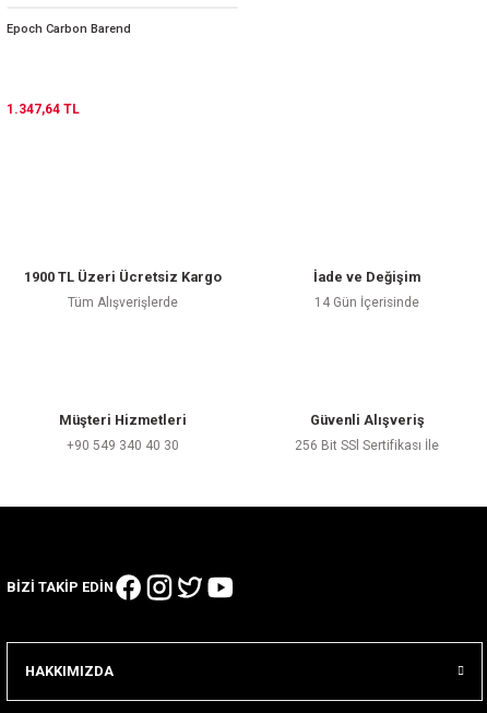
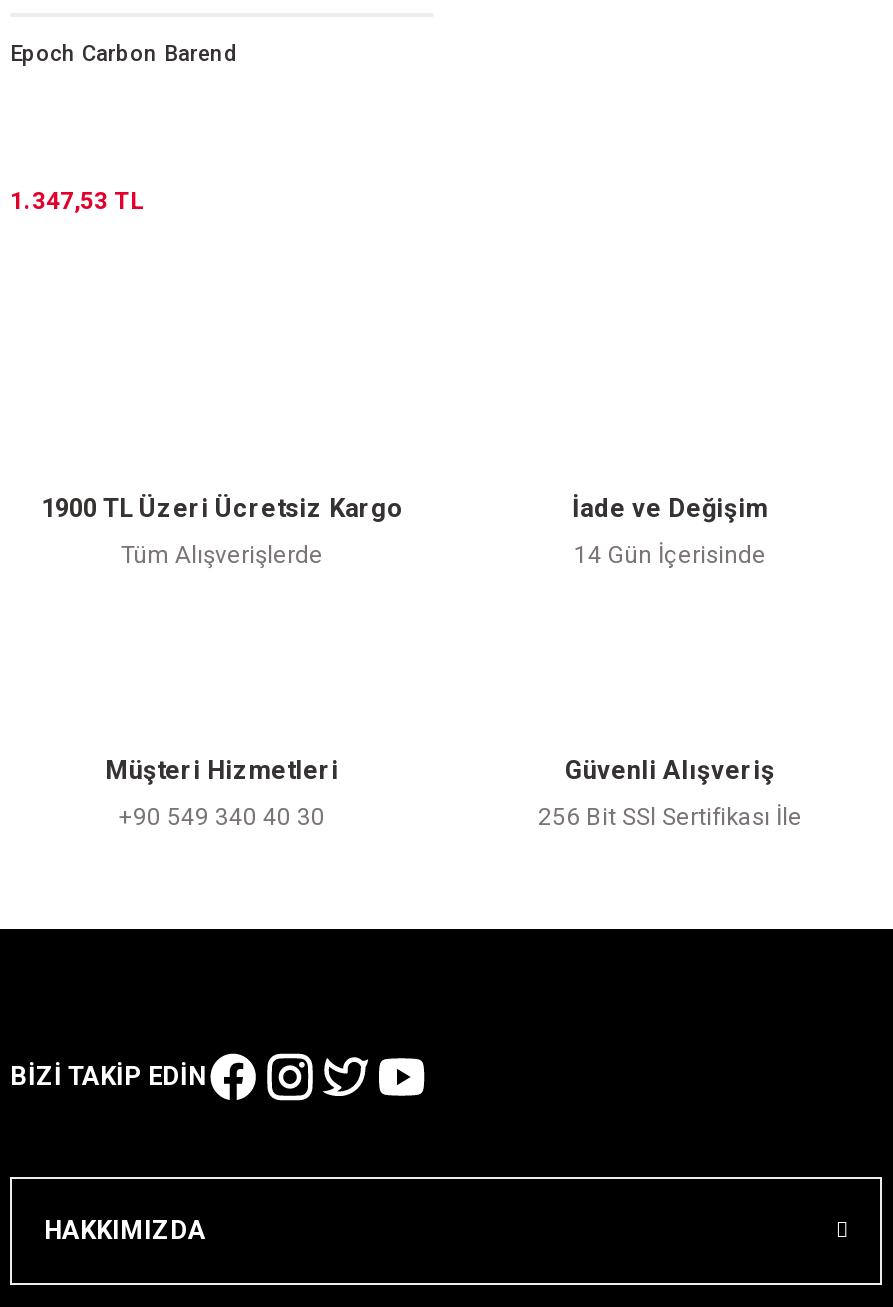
[7,102,80,117] 1.347,64 TL -> [10,187,144,215] 1.347,53 TL

